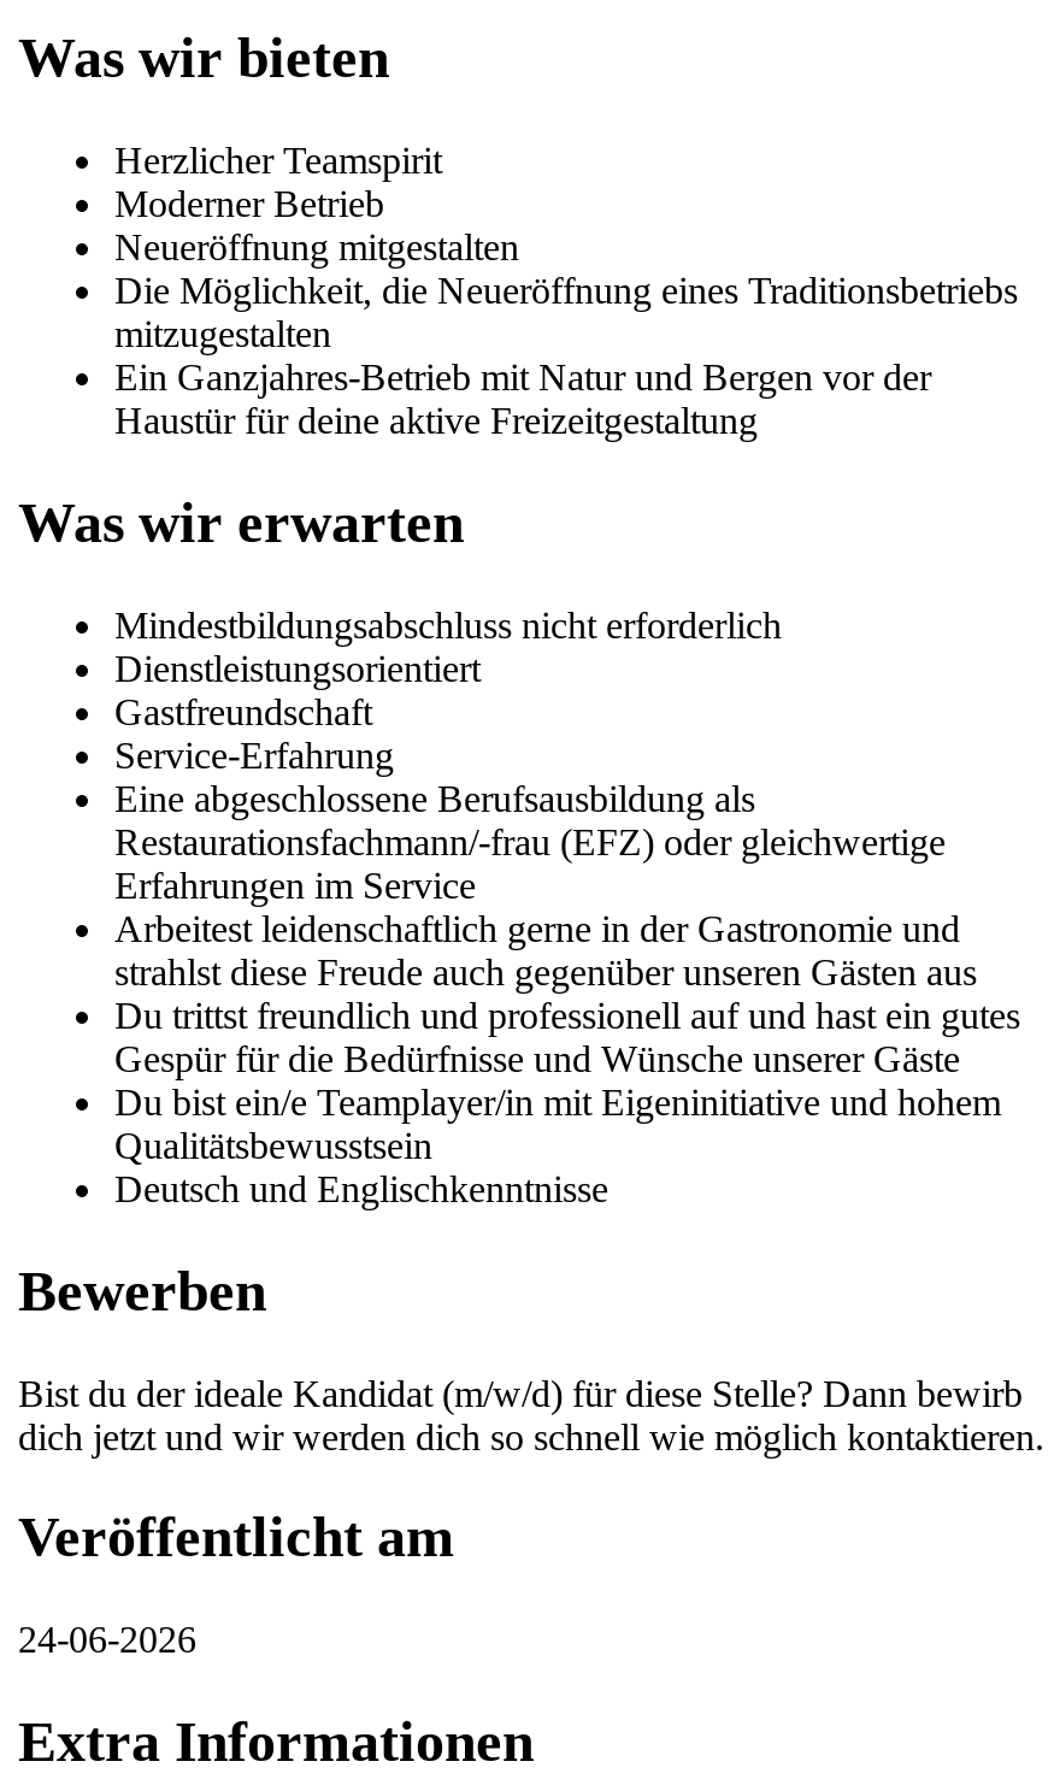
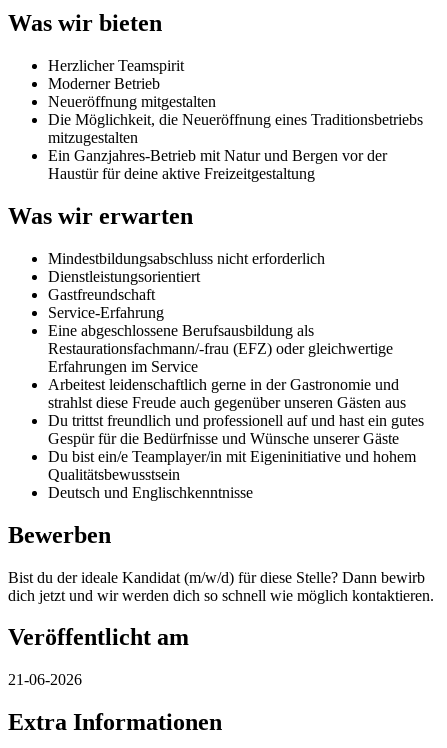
[18,1620,196,1660] 24-06-2026 -> [8,671,82,688] 21-06-2026

